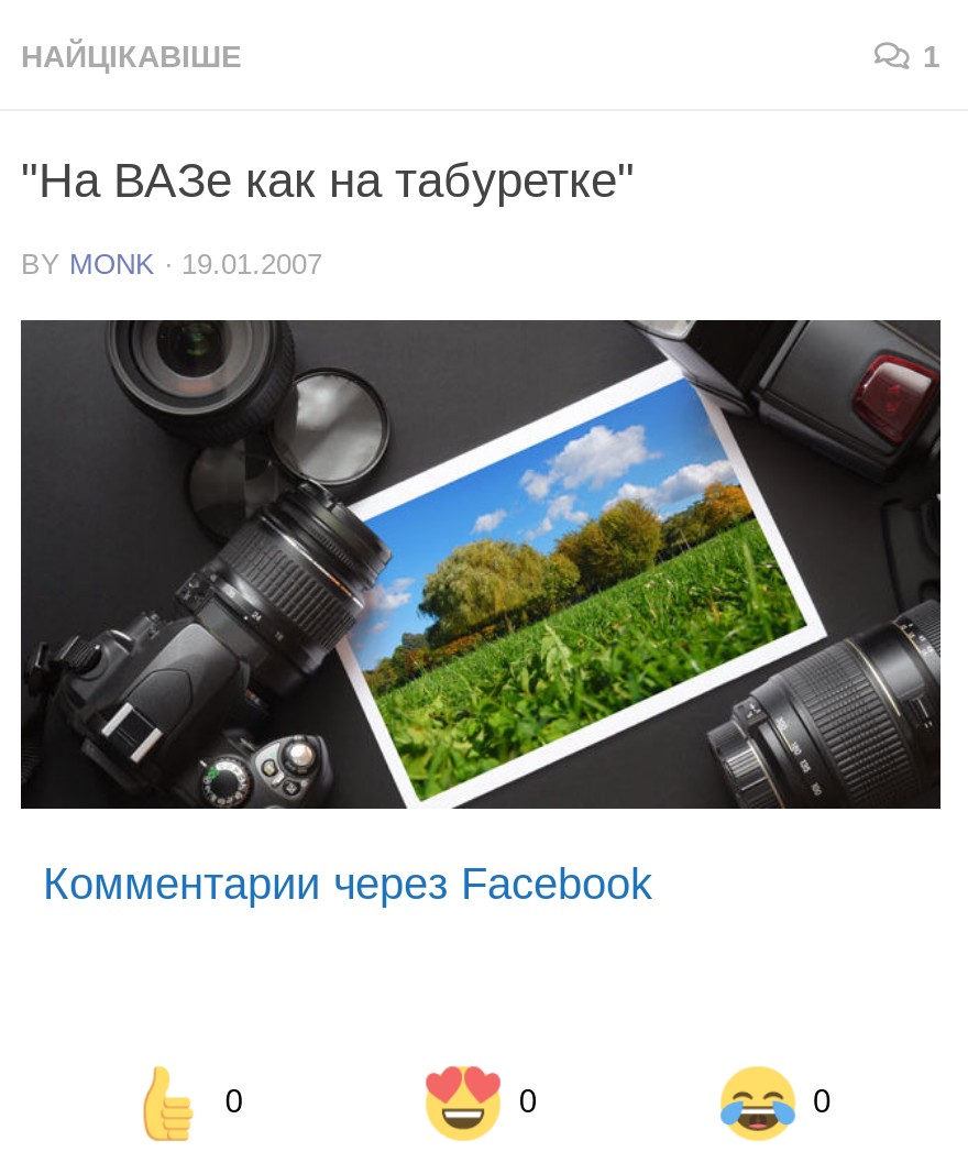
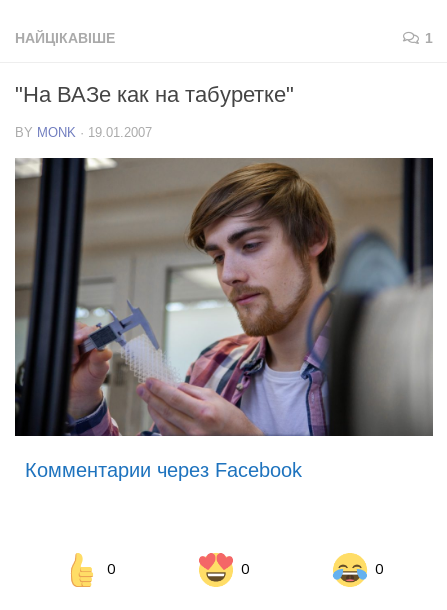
[21,318,941,809] [image] -> [15,158,433,437] [image]

